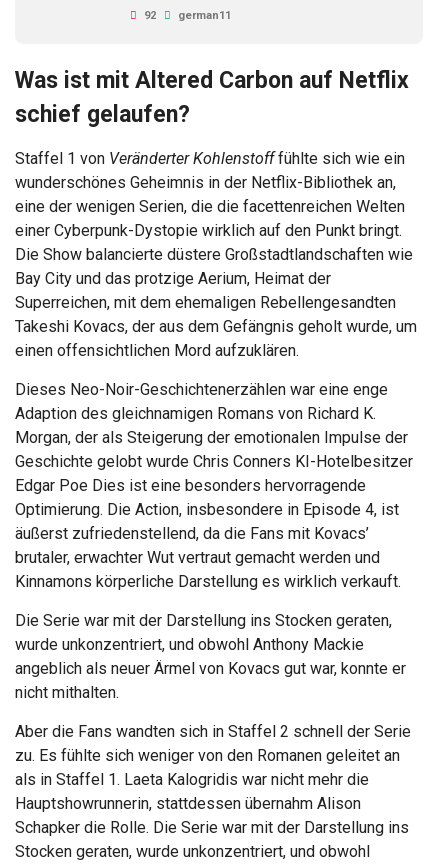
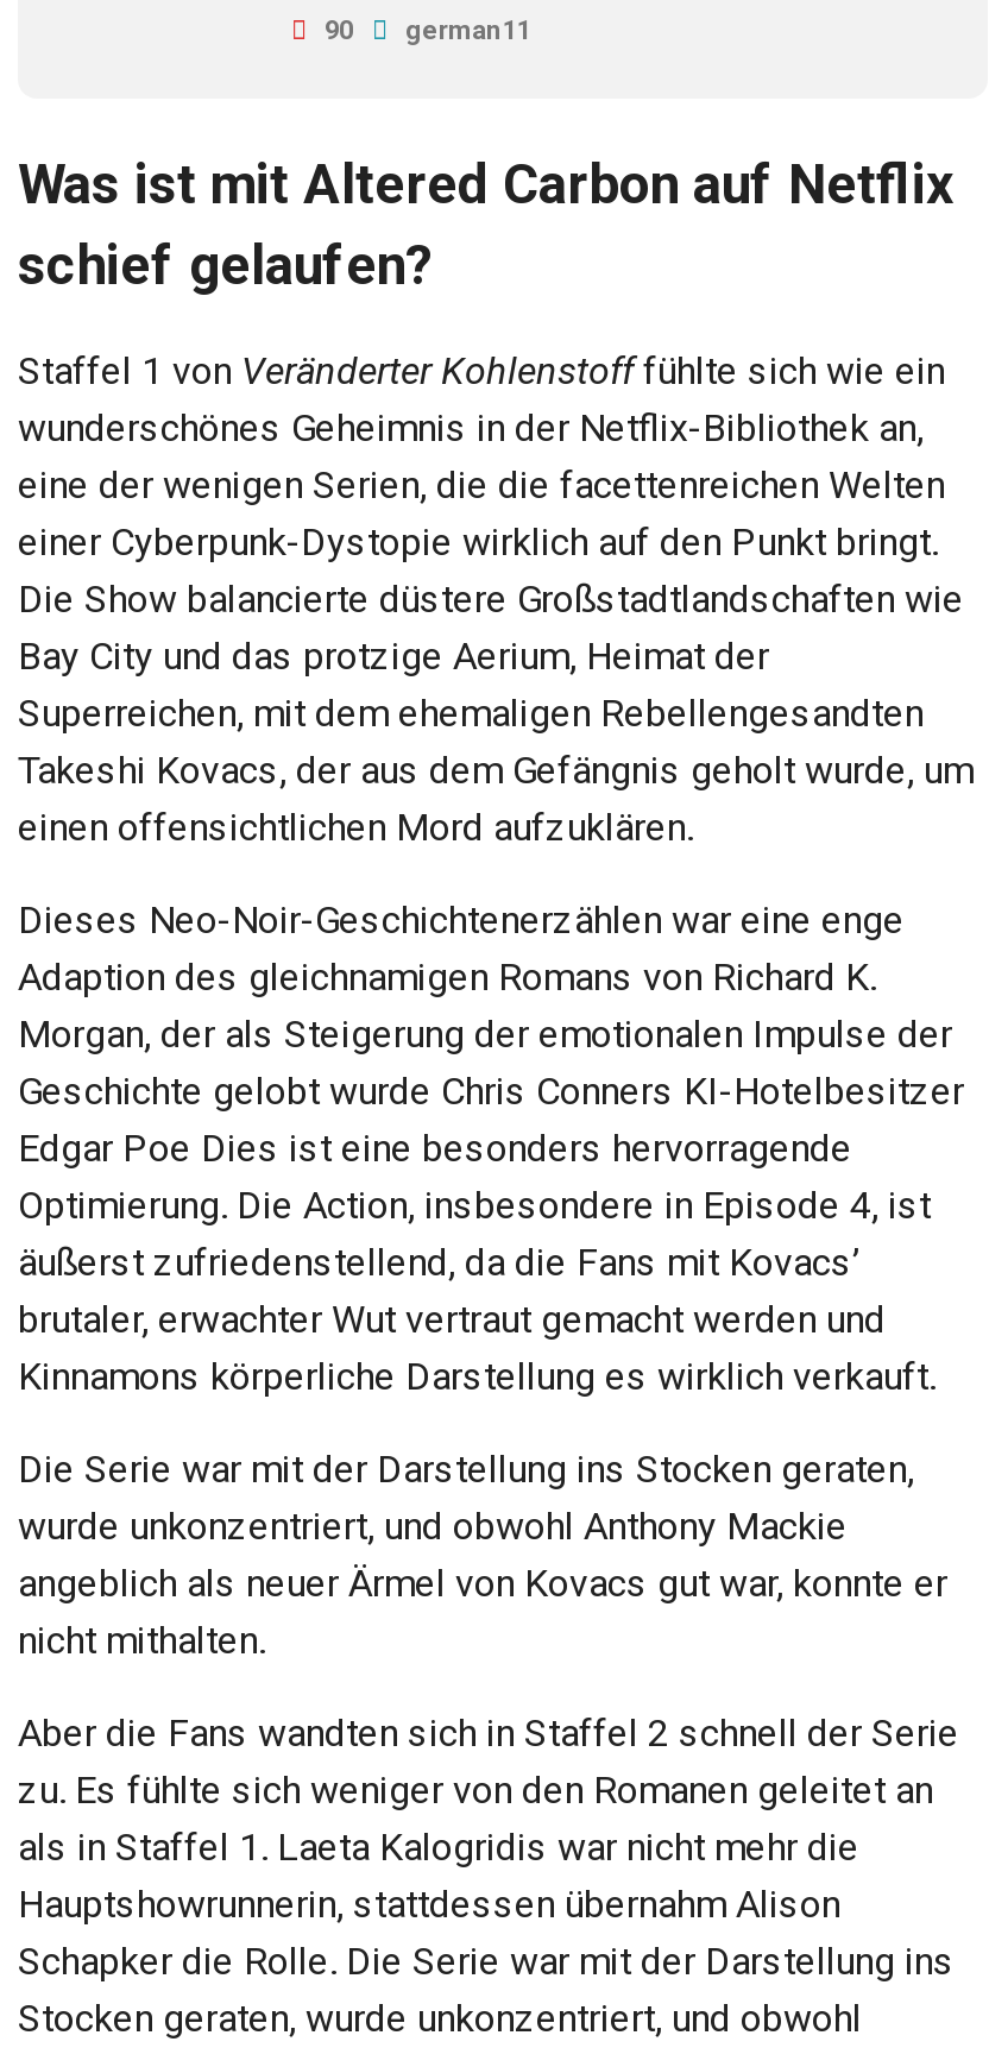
[141,9,231,22] 92 german11 -> [317,15,531,46] 90 german11

